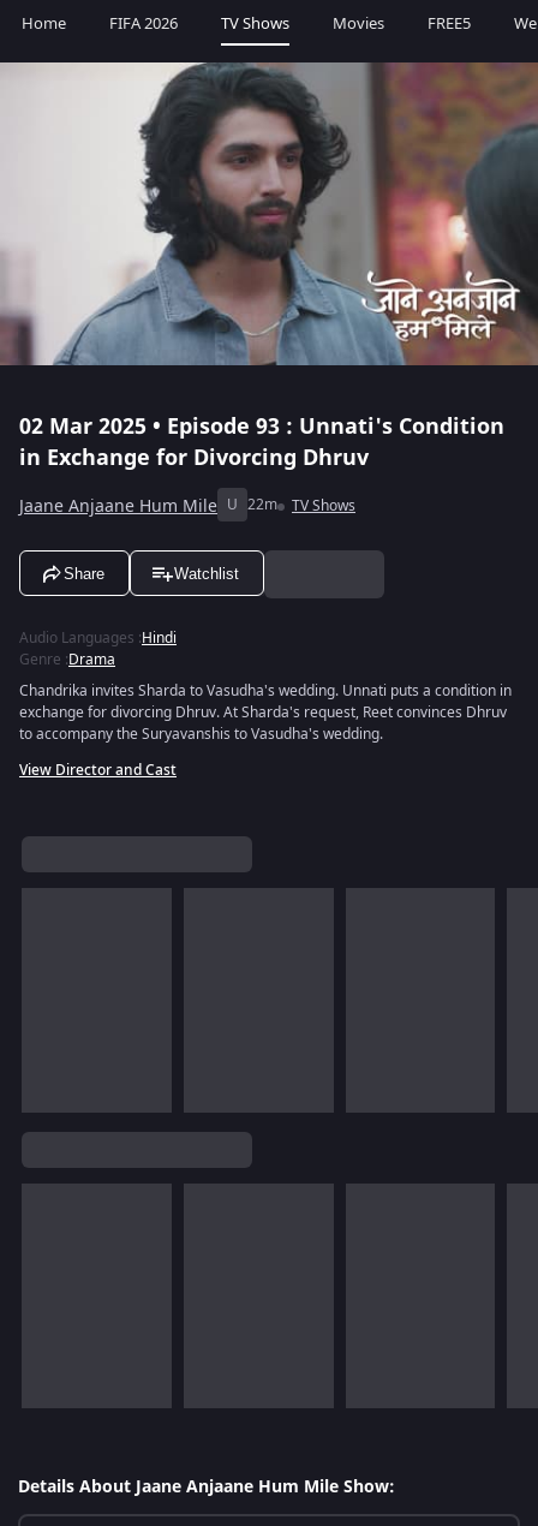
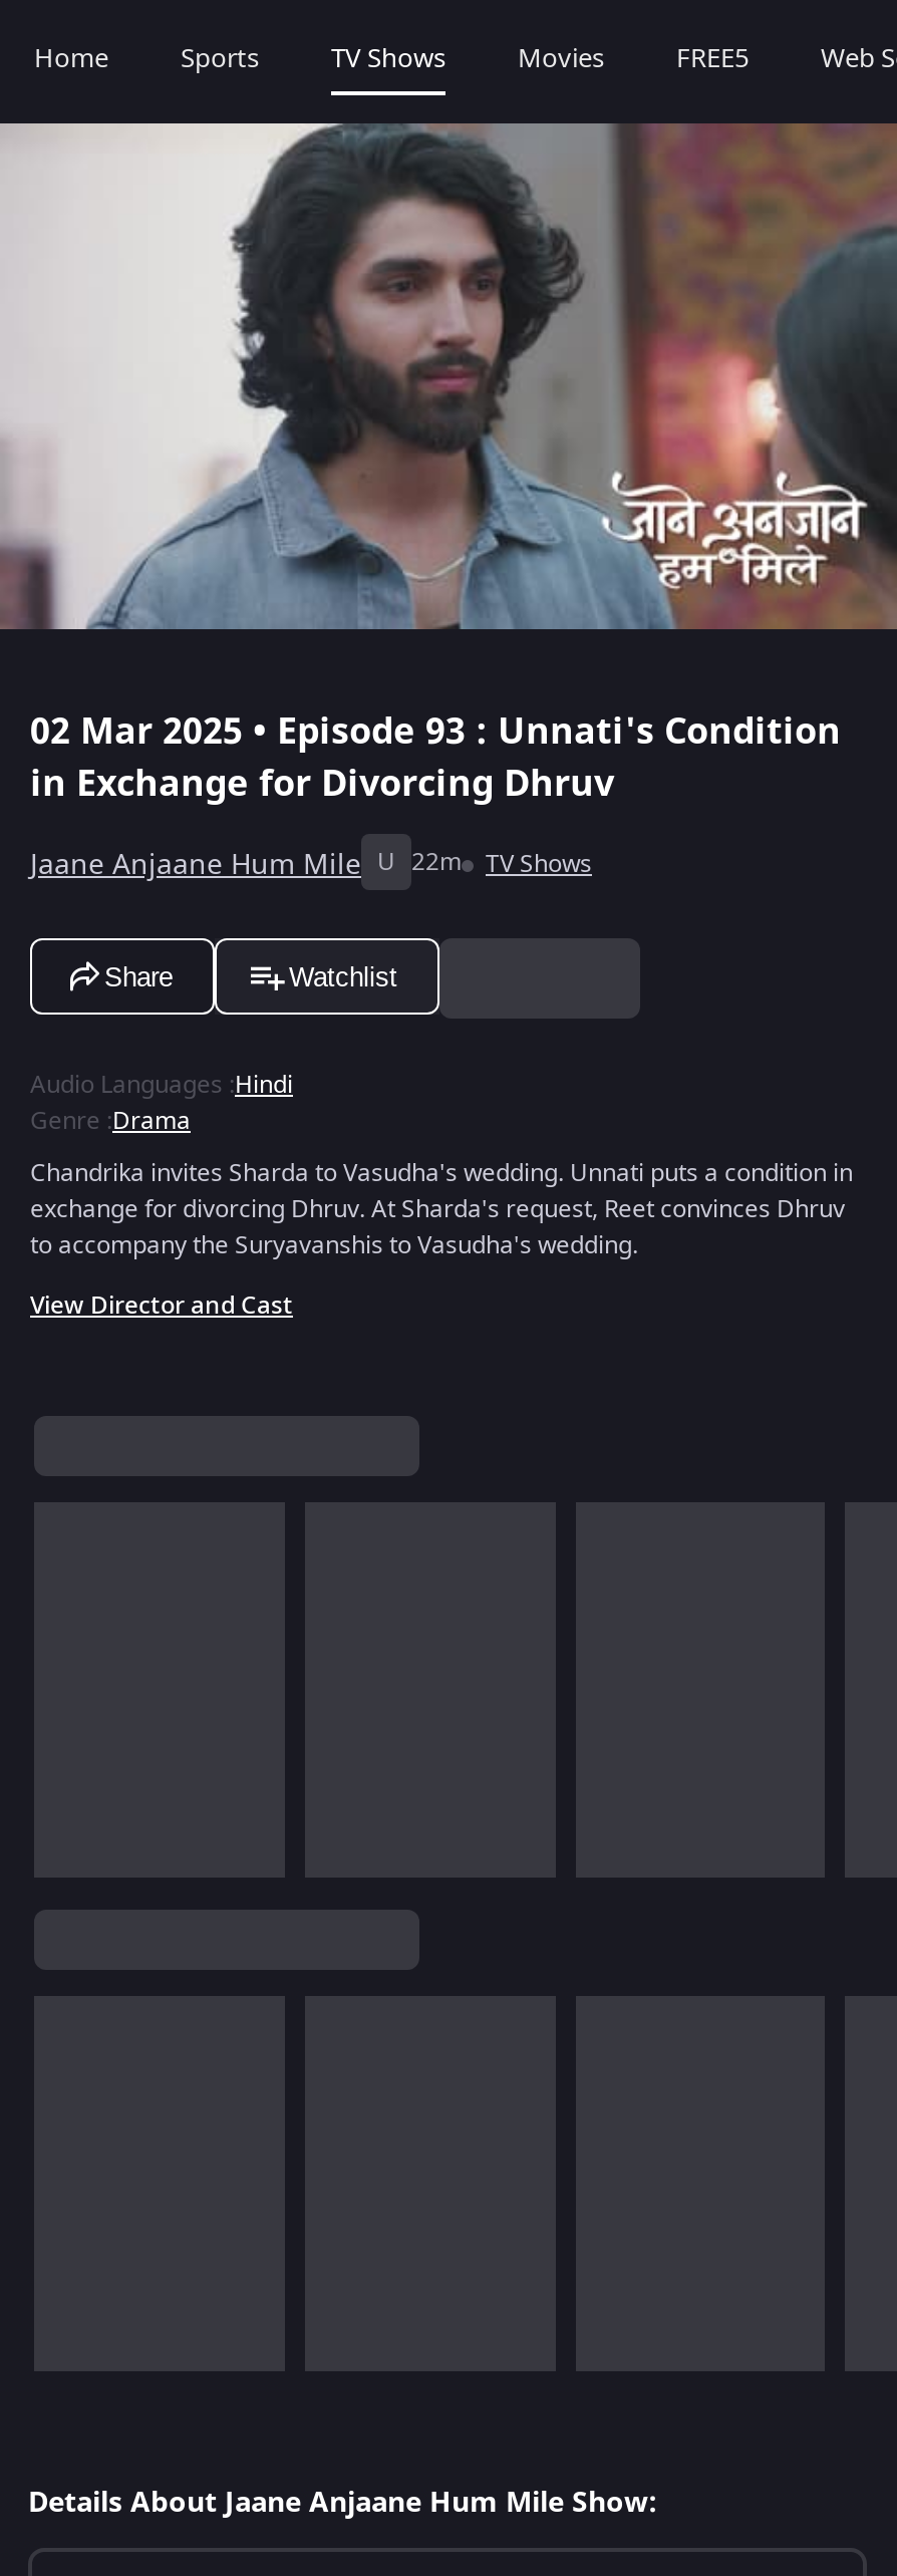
[109,12,178,35] FIFA 2026 -> [181,39,259,77] Sports

